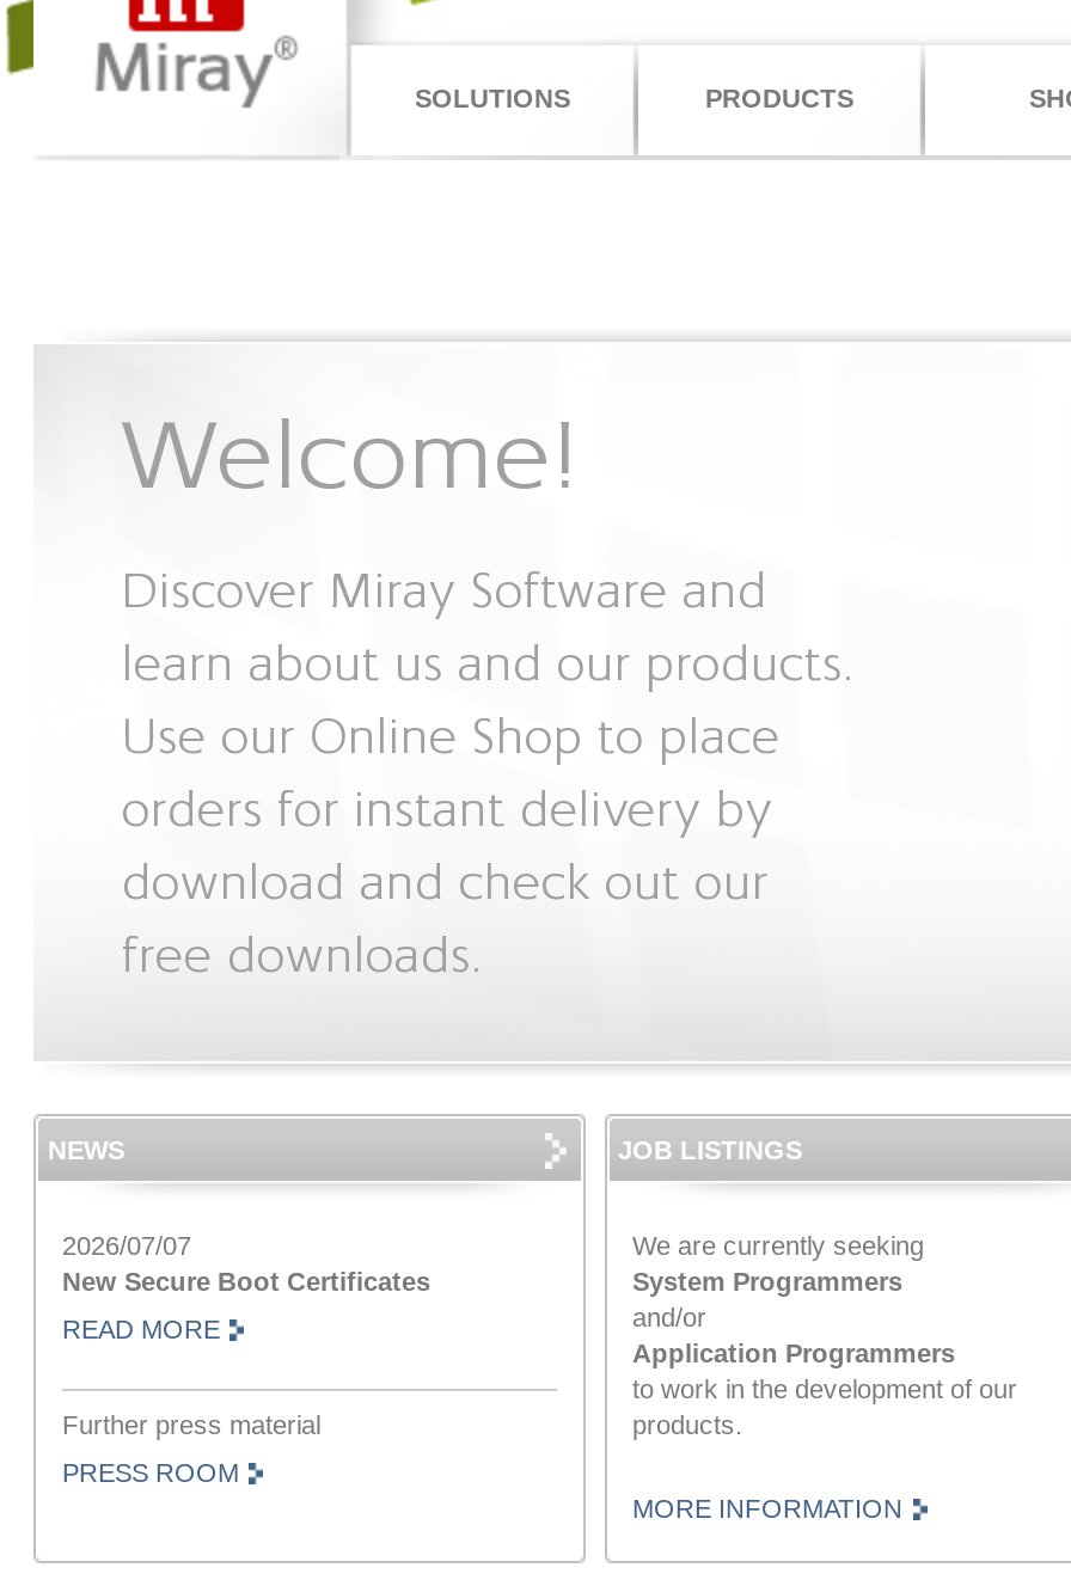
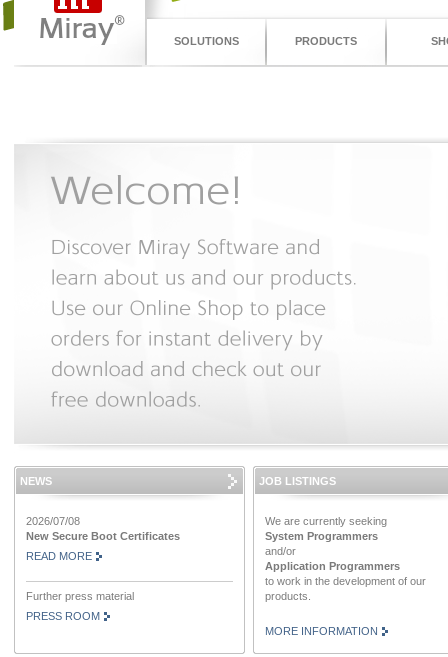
[62,1231,191,1260] 2026/07/07 -> [26,515,80,527] 2026/07/08

